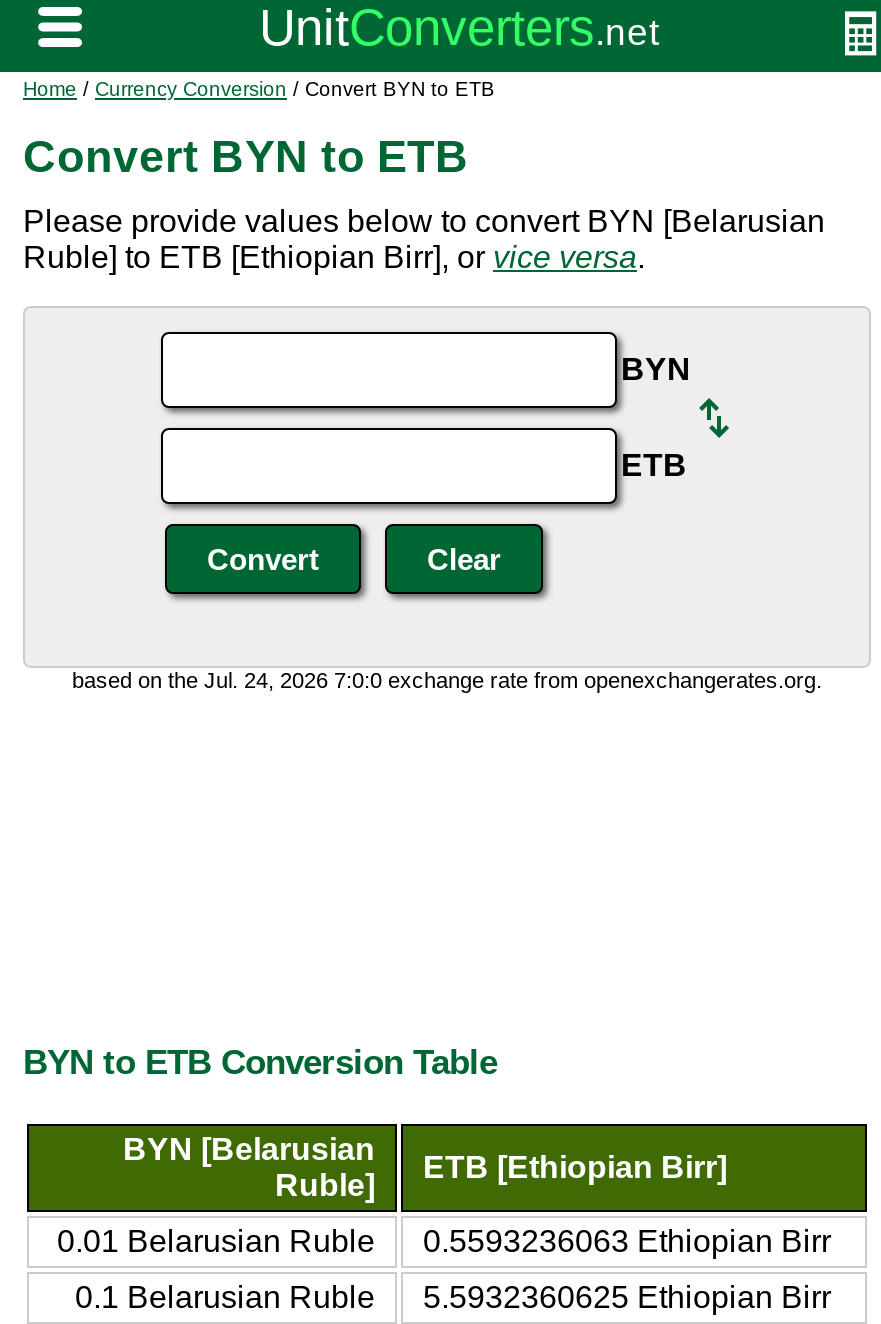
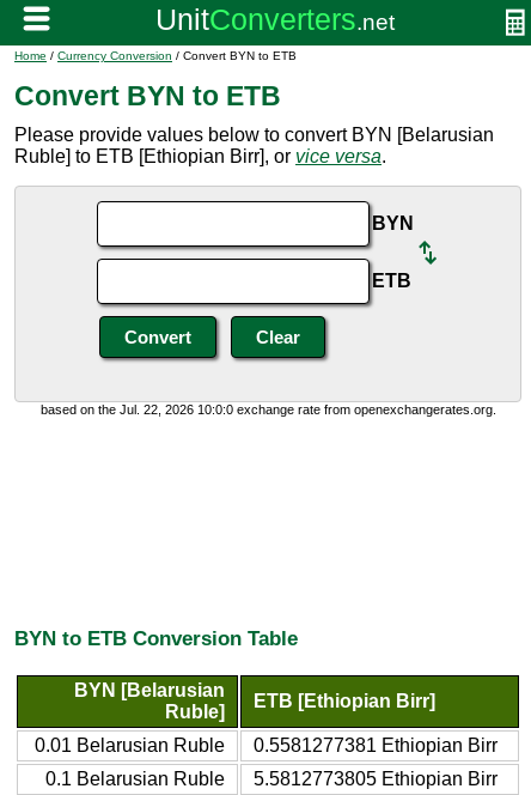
[72,668,822,692] based on the Jul. 24, 2026 7:0:0 exchange rate from openexchangerates.org. -> [40,402,496,417] based on the Jul. 22, 2026 10:0:0 exchange rate from openexchangerates.org.
[423,1223,831,1257] 0.5593236063 Ethiopian Birr -> [254,735,498,755] 0.5581277381 Ethiopian Birr
[423,1279,831,1313] 5.5932360625 Ethiopian Birr -> [254,768,498,789] 5.5812773805 Ethiopian Birr

